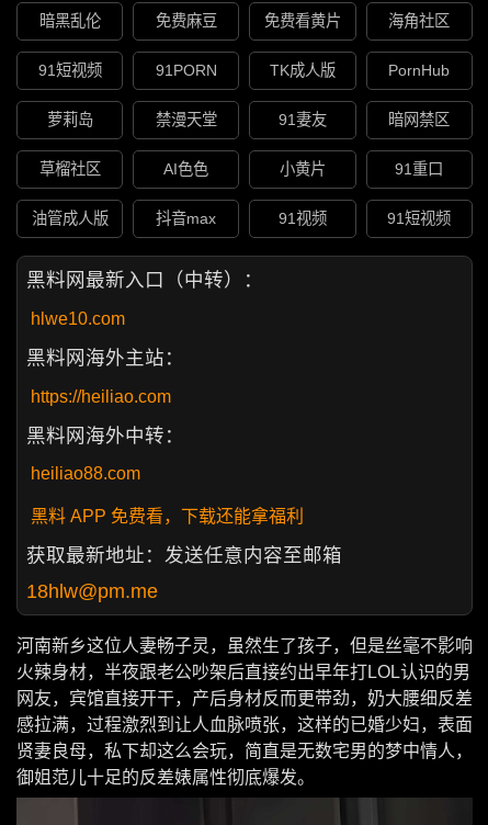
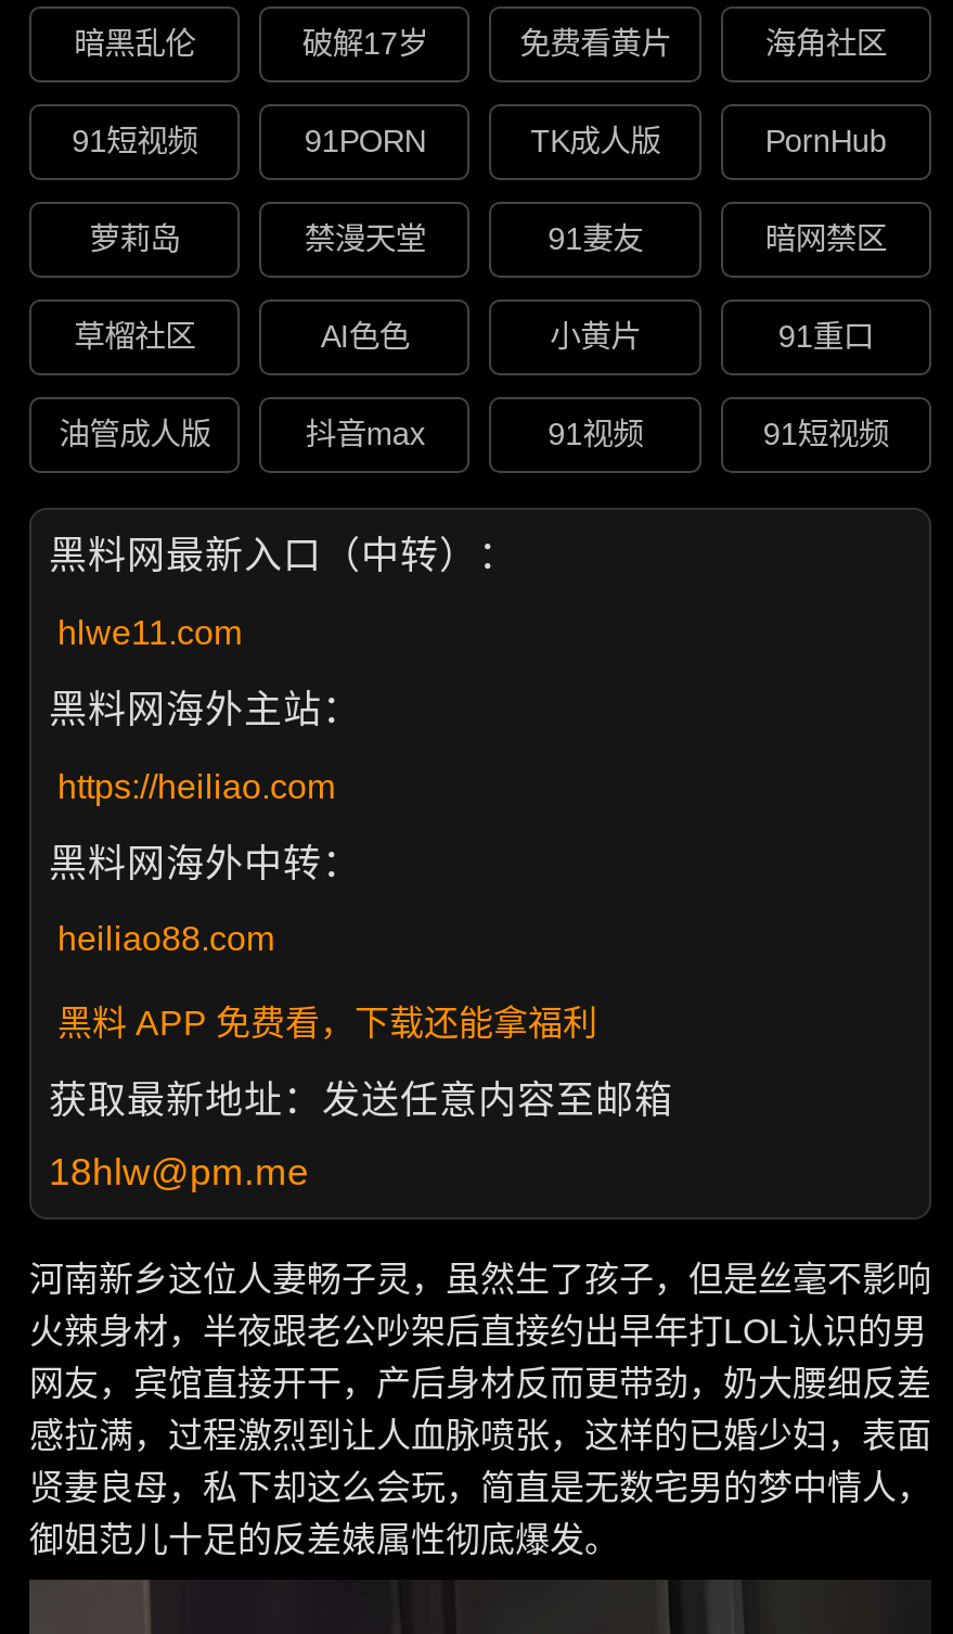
[156,13,217,30] 免费麻豆 -> [302,27,428,62] 破解17岁
[31,309,125,328] hlwe10.com -> [57,614,242,651] hlwe11.com

